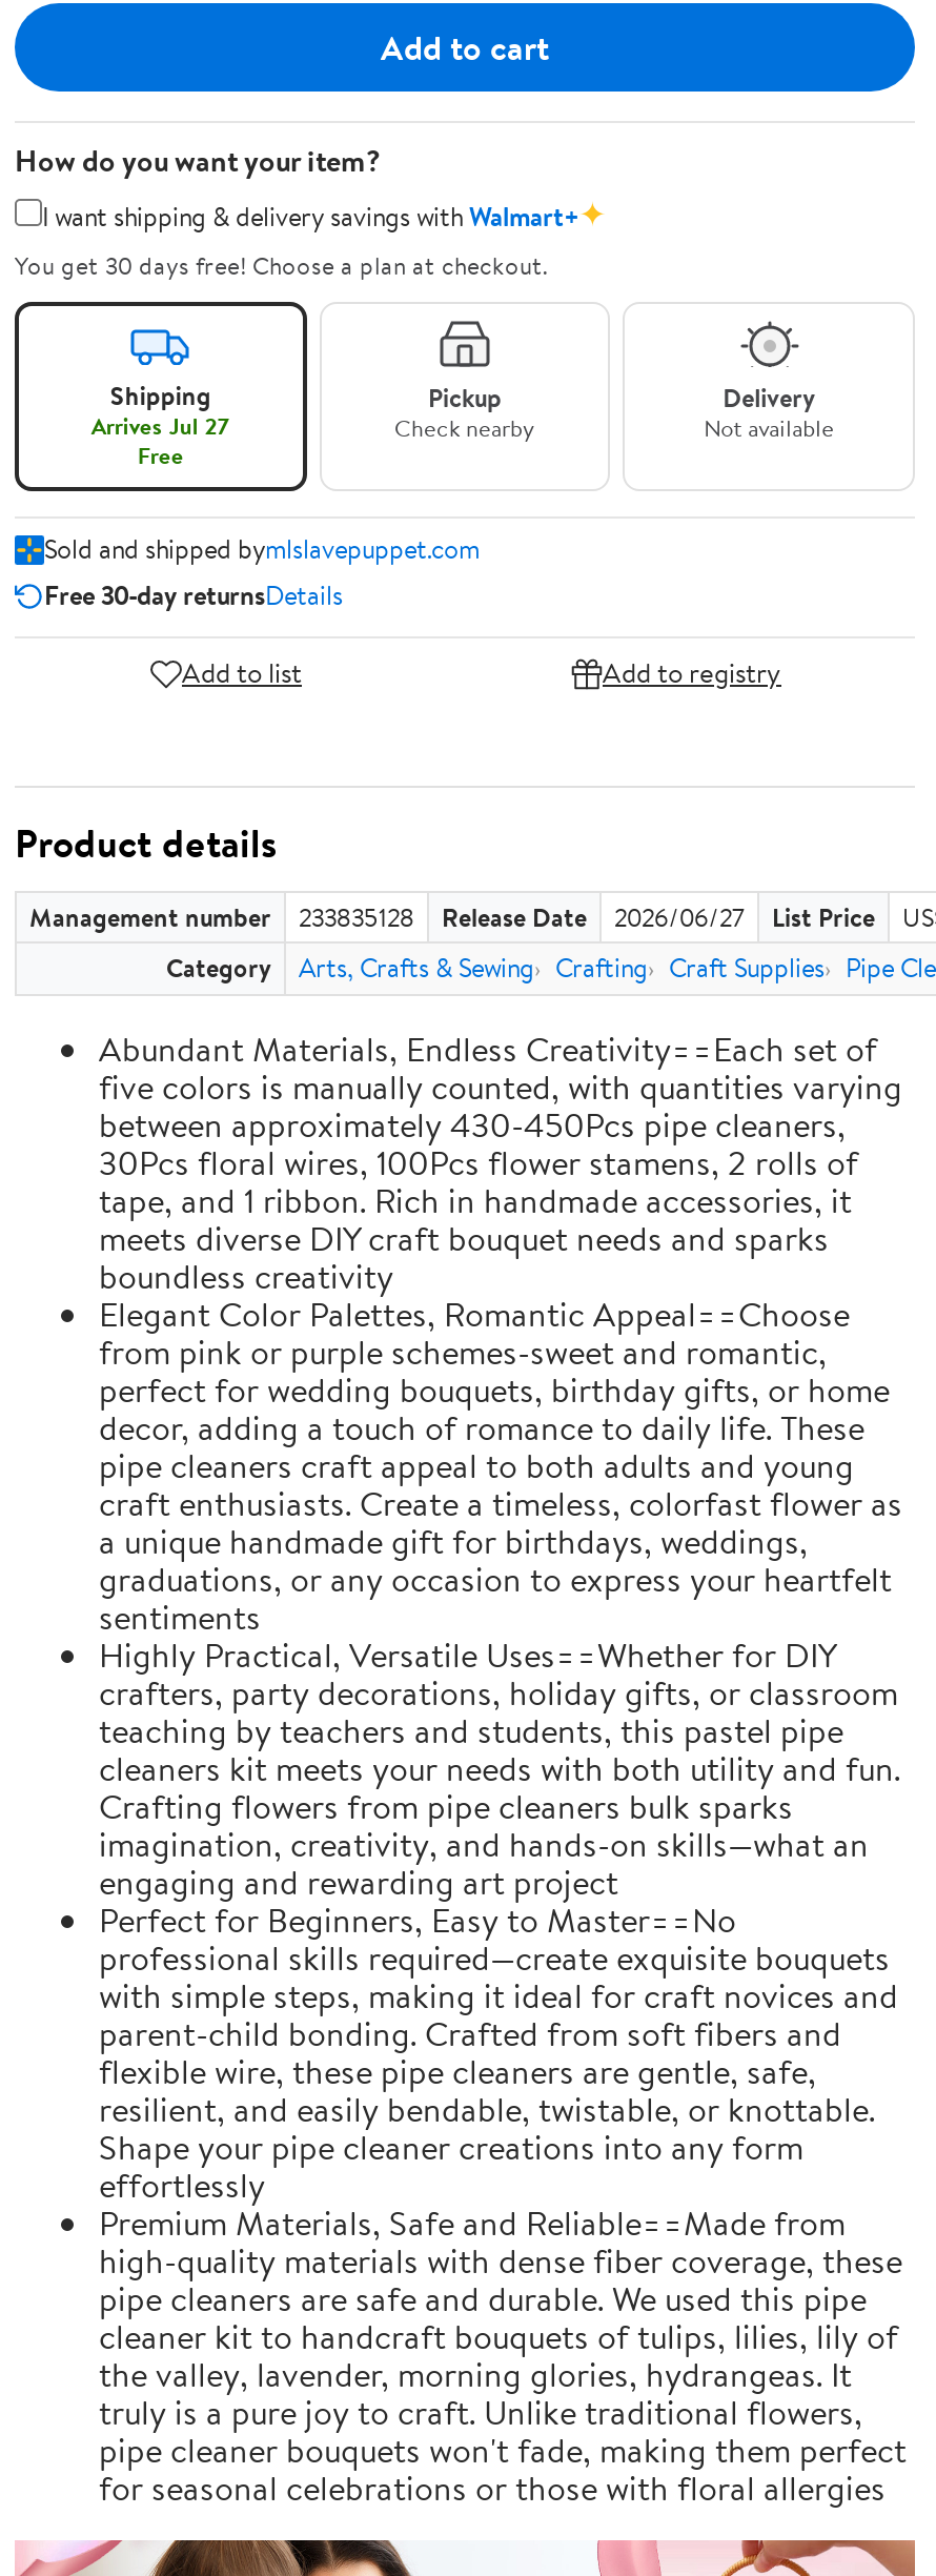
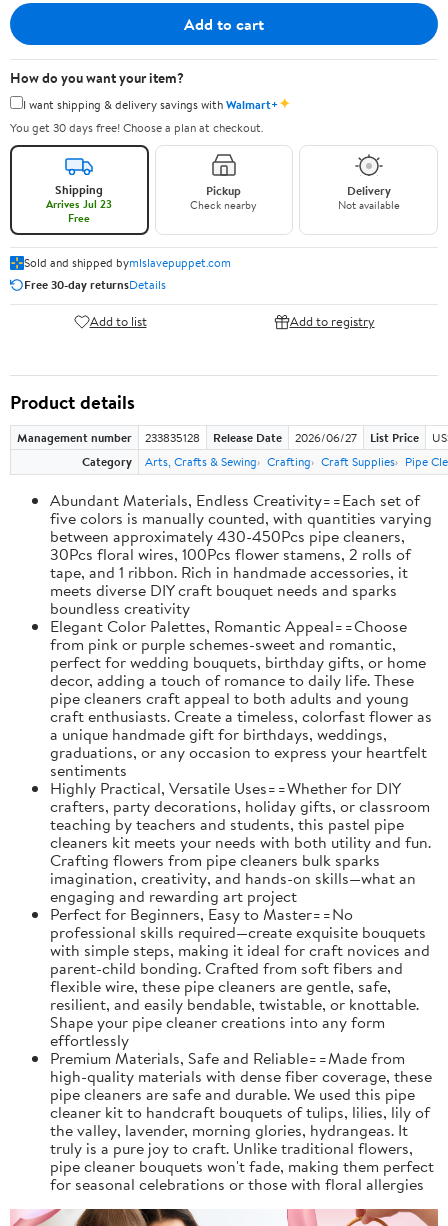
[91,409,230,443] Arrives Jul 27 -> [46,196,112,212] Arrives Jul 23

